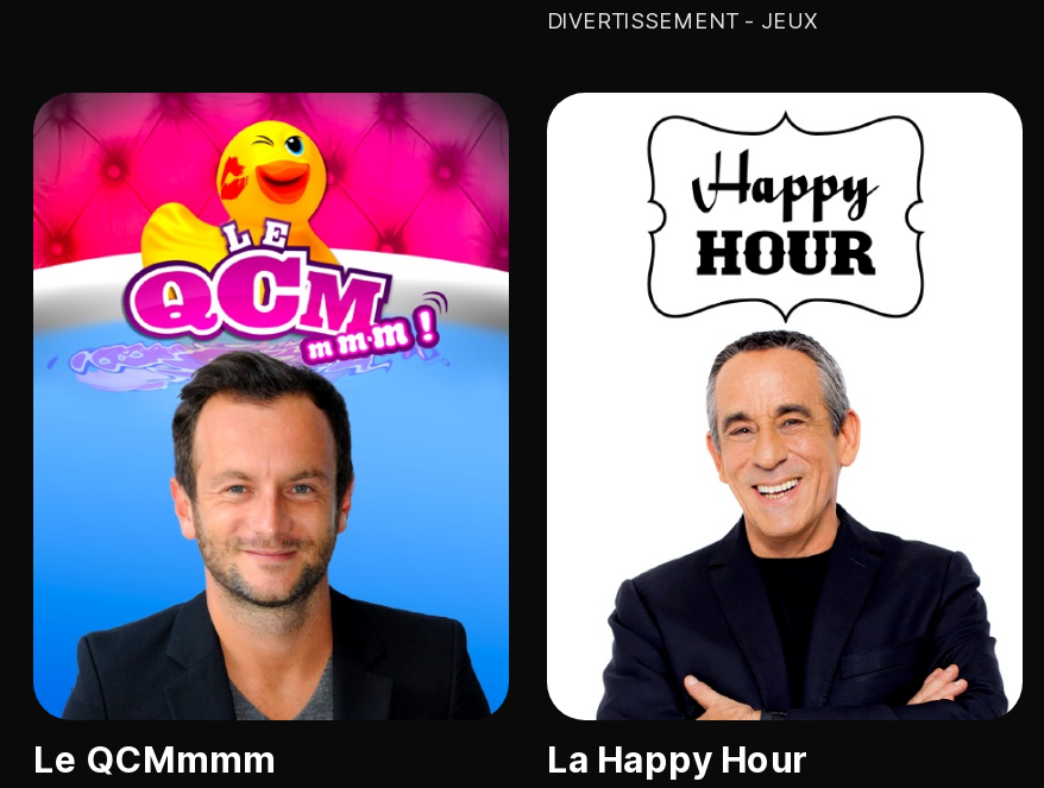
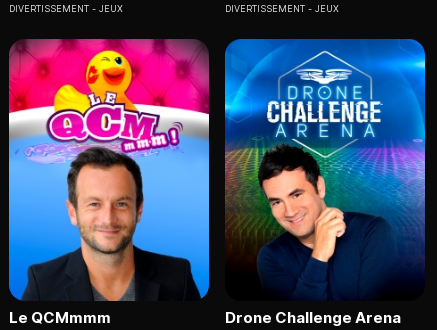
none -> [9,3,123,14] DIVERTISSEMENT | JEUX
[545,90,1025,781] [image] | La Happy Hour -> [224,38,426,327] [image] | Drone Challenge Arena

